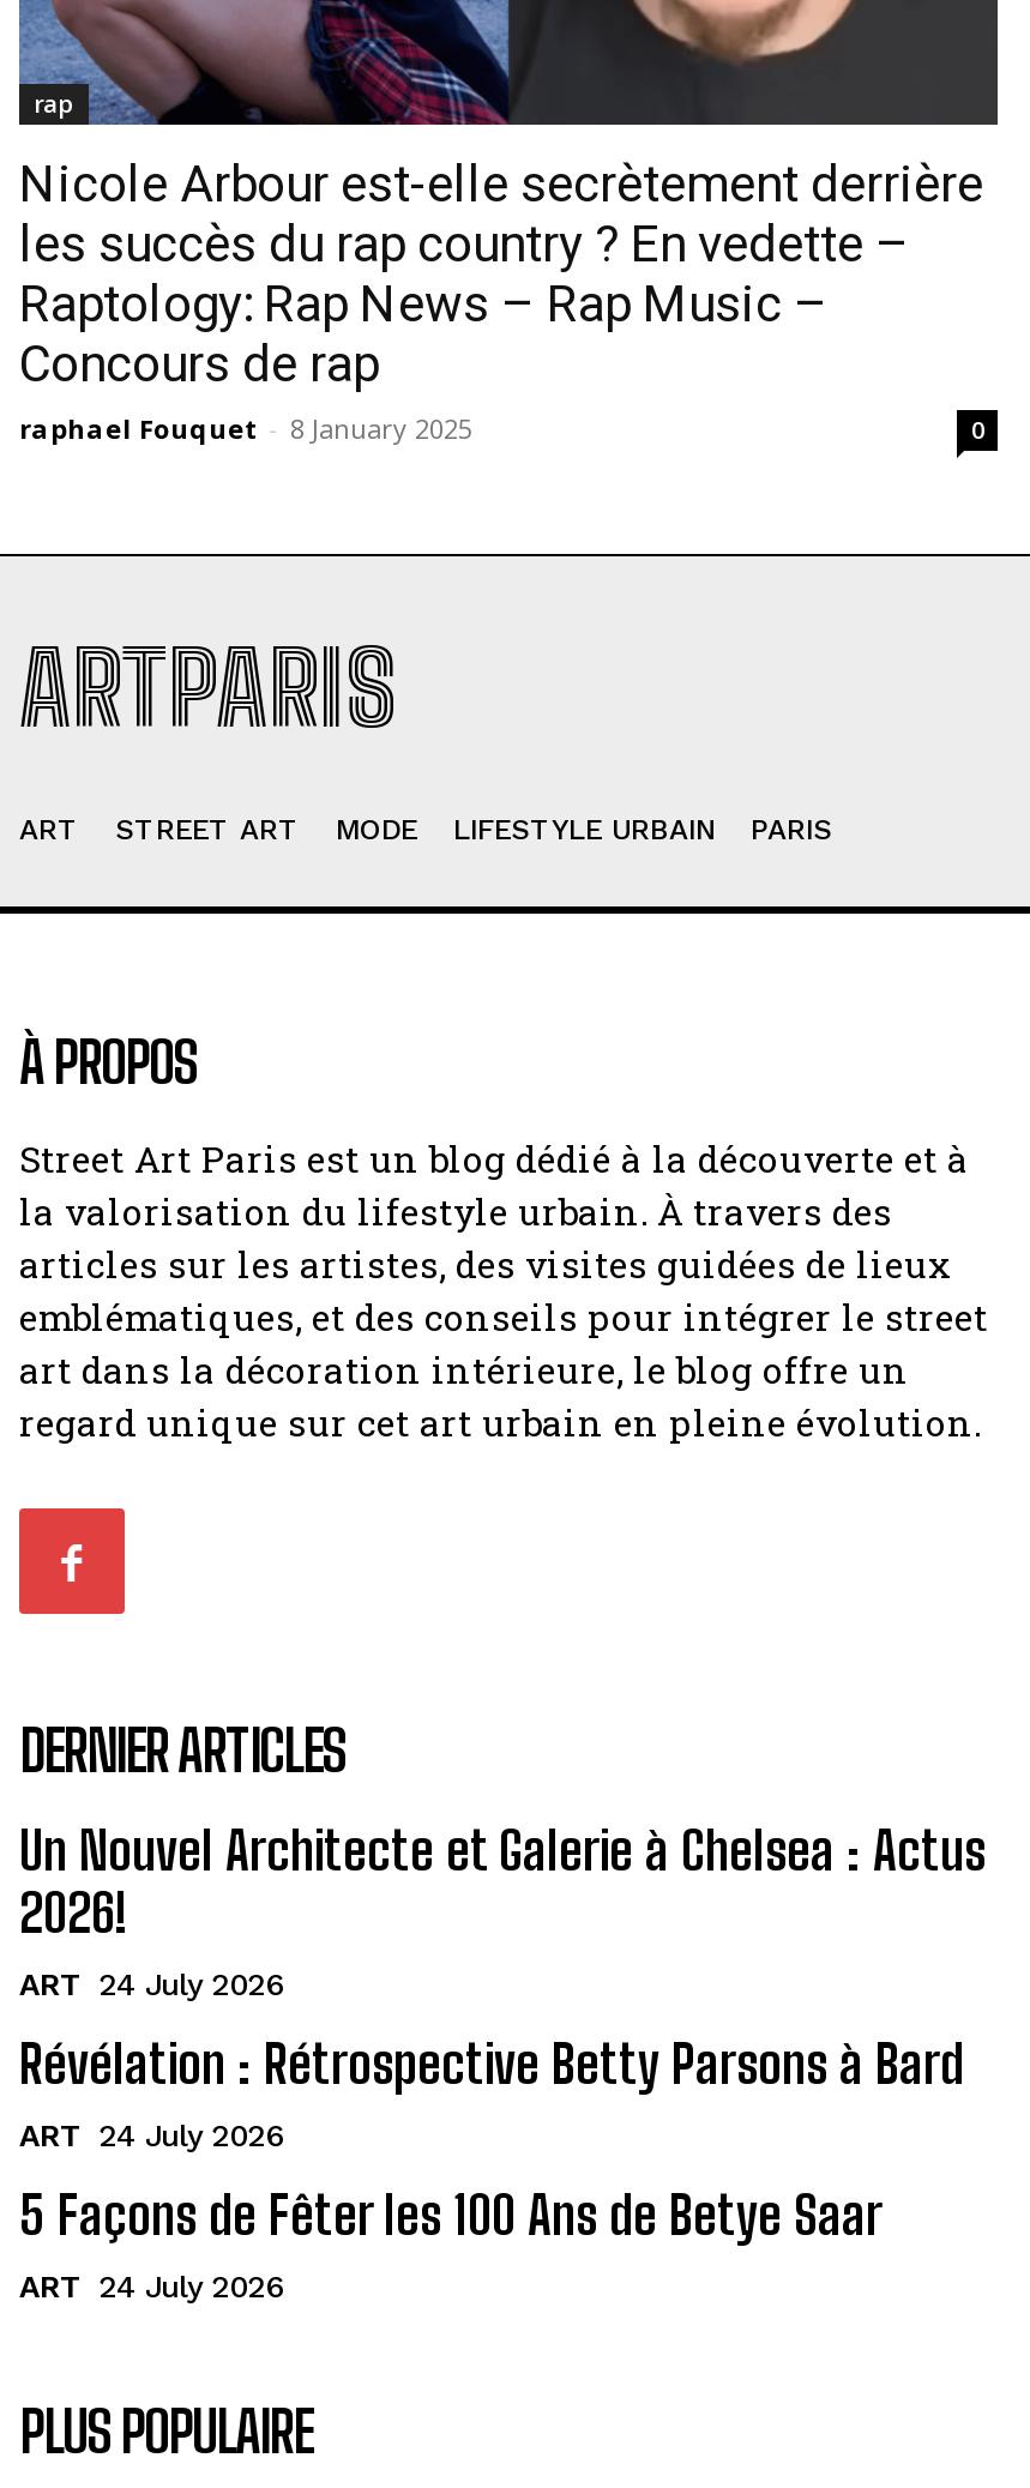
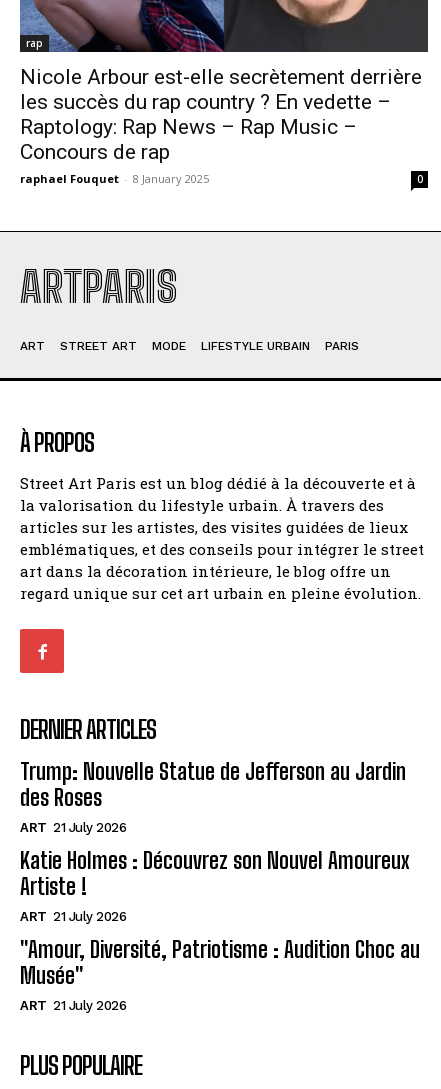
[19,1818,986,2305] Un Nouvel Architecte et Galerie à Chelsea : Actus | 2026! | ART 24 July 2026 | Révélation : Rétrospective Betty Parsons à Bard | ART 24 July 2026 | 5 Façons de Fêter les 100 Ans de Betye Saar | ART 24 July 2026 -> [20,758,420,1013] Trump: Nouvelle Statue de Jefferson au Jardin | des Roses | ART 21 July 2026 | Katie Holmes : Découvrez son Nouvel Amoureux | Artiste ! | ART 21 July 2026 | "Amour, Diversité, Patriotisme : Audition Choc au | Musée" | ART 21 July 2026

